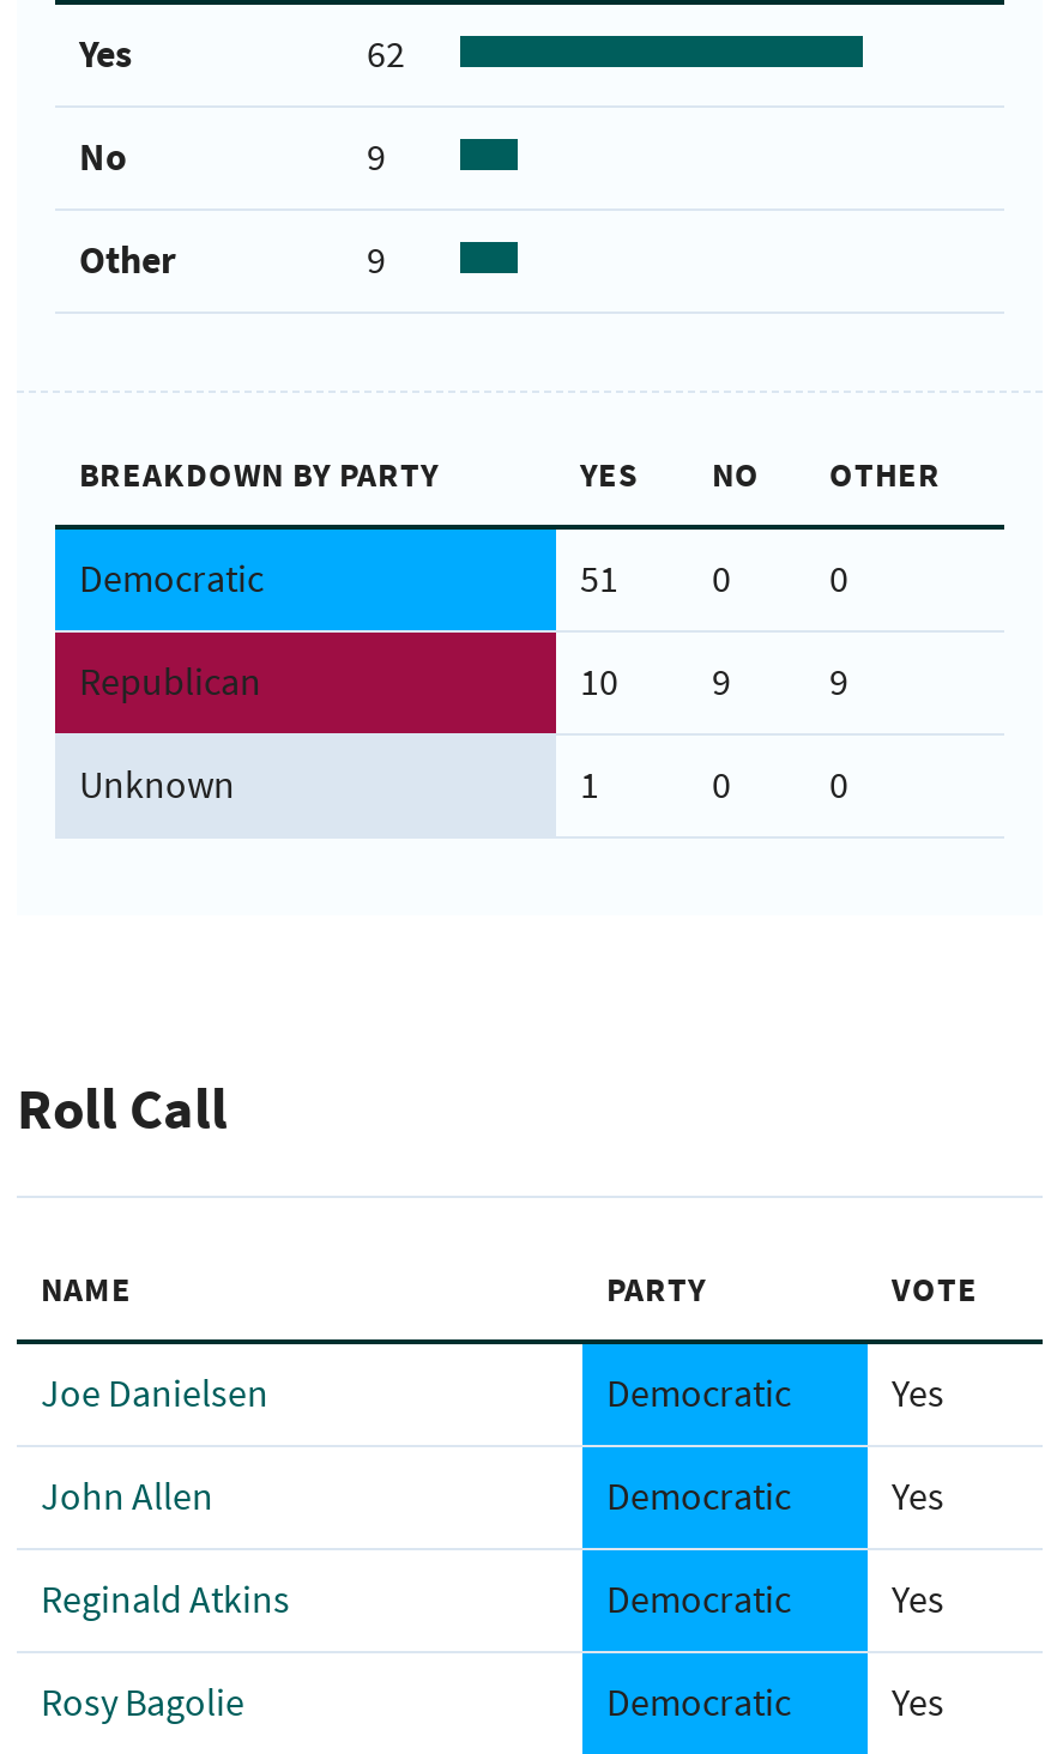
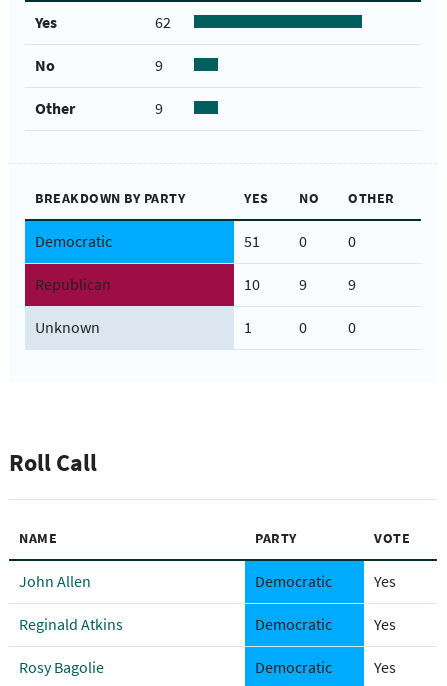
[41,1369,944,1417] Joe Danielsen | Democratic | Yes -> none

